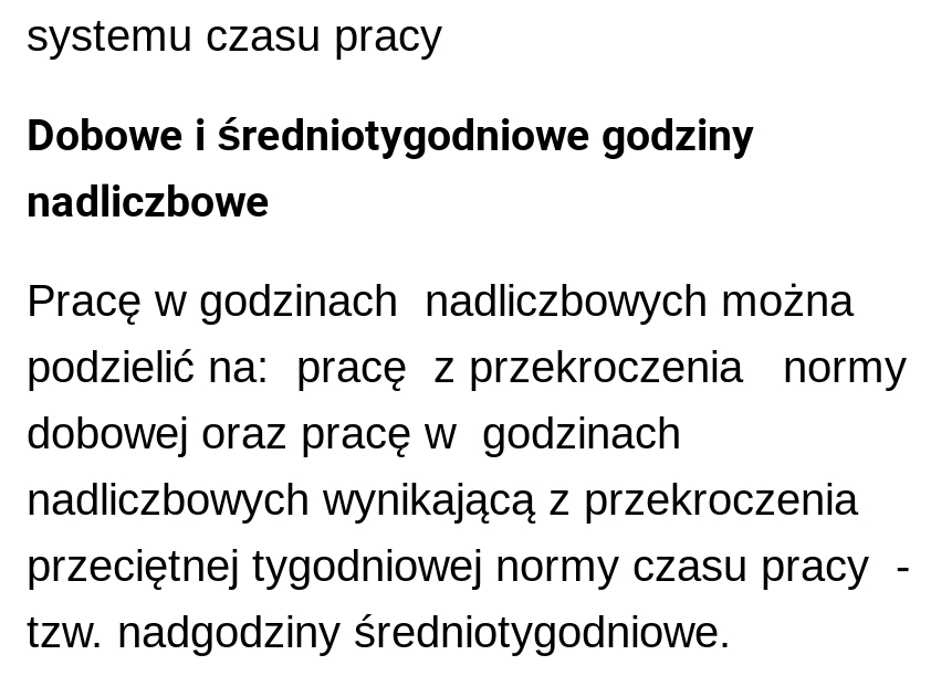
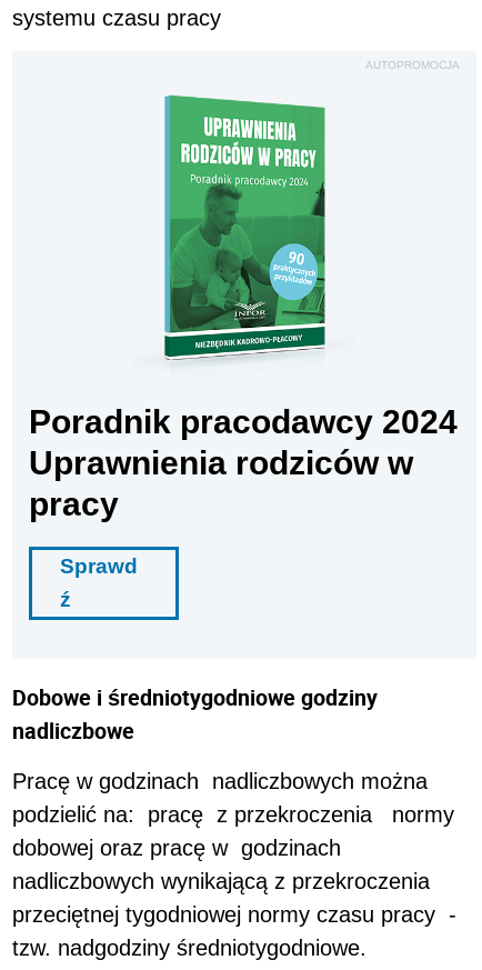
none -> [29,93,458,611] [image] | Poradnik pracodawcy 2024 | Uprawnienia rodziców w | pracy | Sprawd | ź
none -> [365,59,460,71] AUTOPROMOCJA

